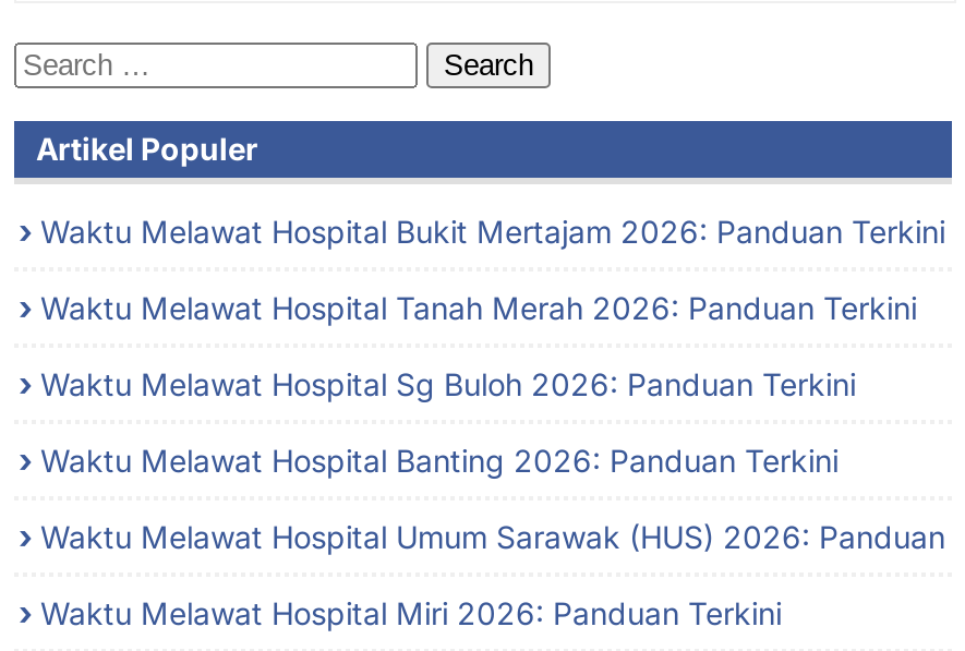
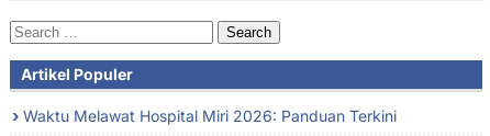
[40,212,945,555] Waktu Melawat Hospital Bukit Mertajam 2026: Panduan Terkini | Waktu Melawat Hospital Tanah Merah 2026: Panduan Terkini | Waktu Melawat Hospital Sg Buloh 2026: Panduan Terkini | Waktu Melawat Hospital Banting 2026: Panduan Terkini | Waktu Melawat Hospital Umum Sarawak (HUS) 2026: Panduan -> none

